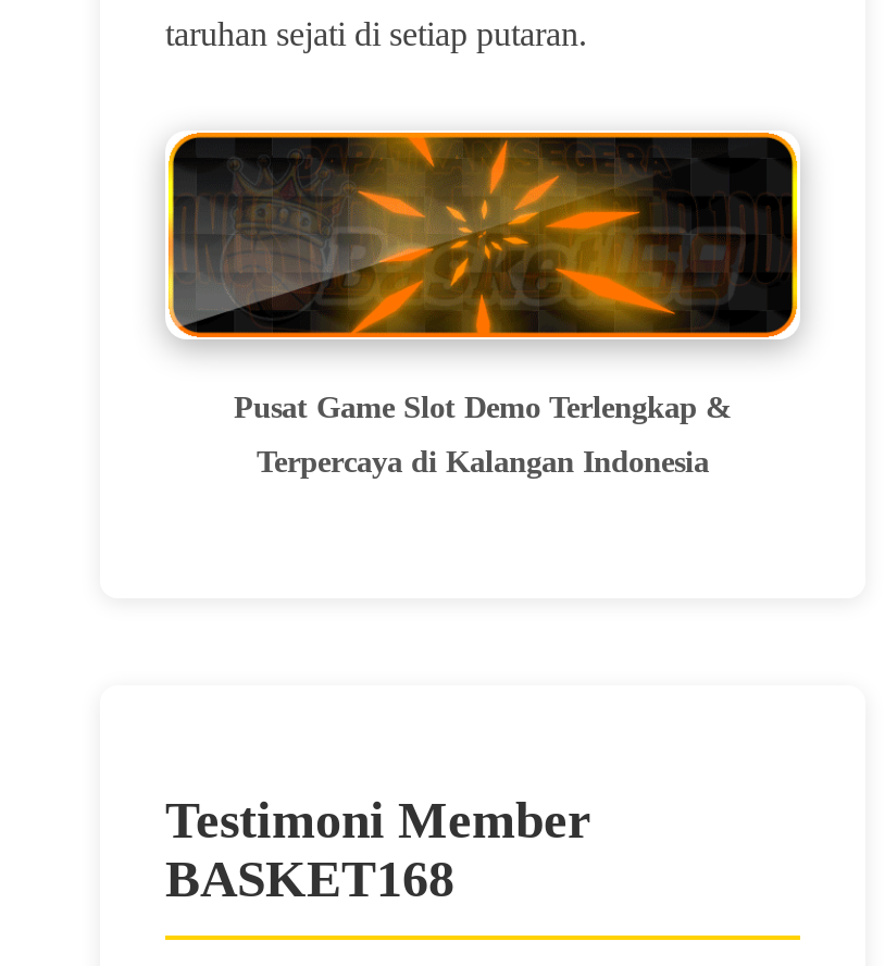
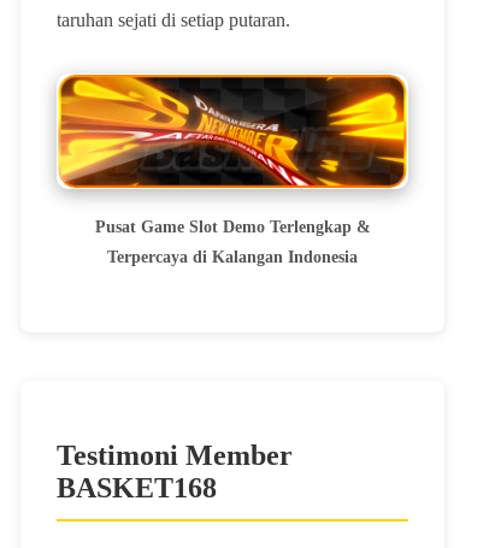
[172,135,796,335] [image] -> [60,76,406,187] [image]

